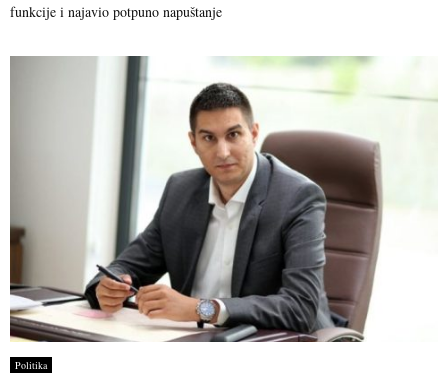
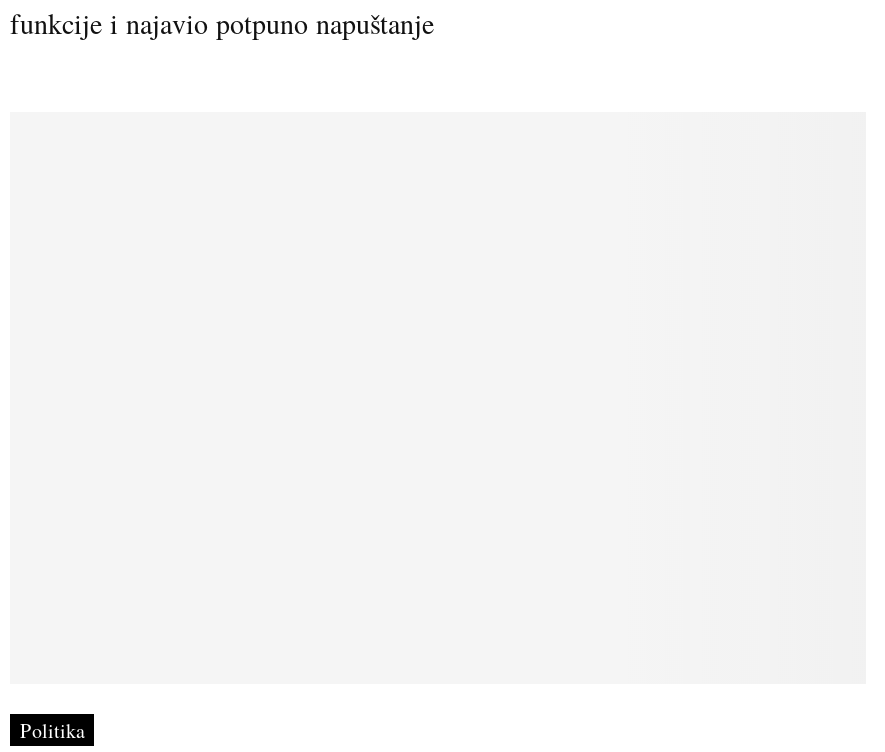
[9,55,437,343] [image] -> none

